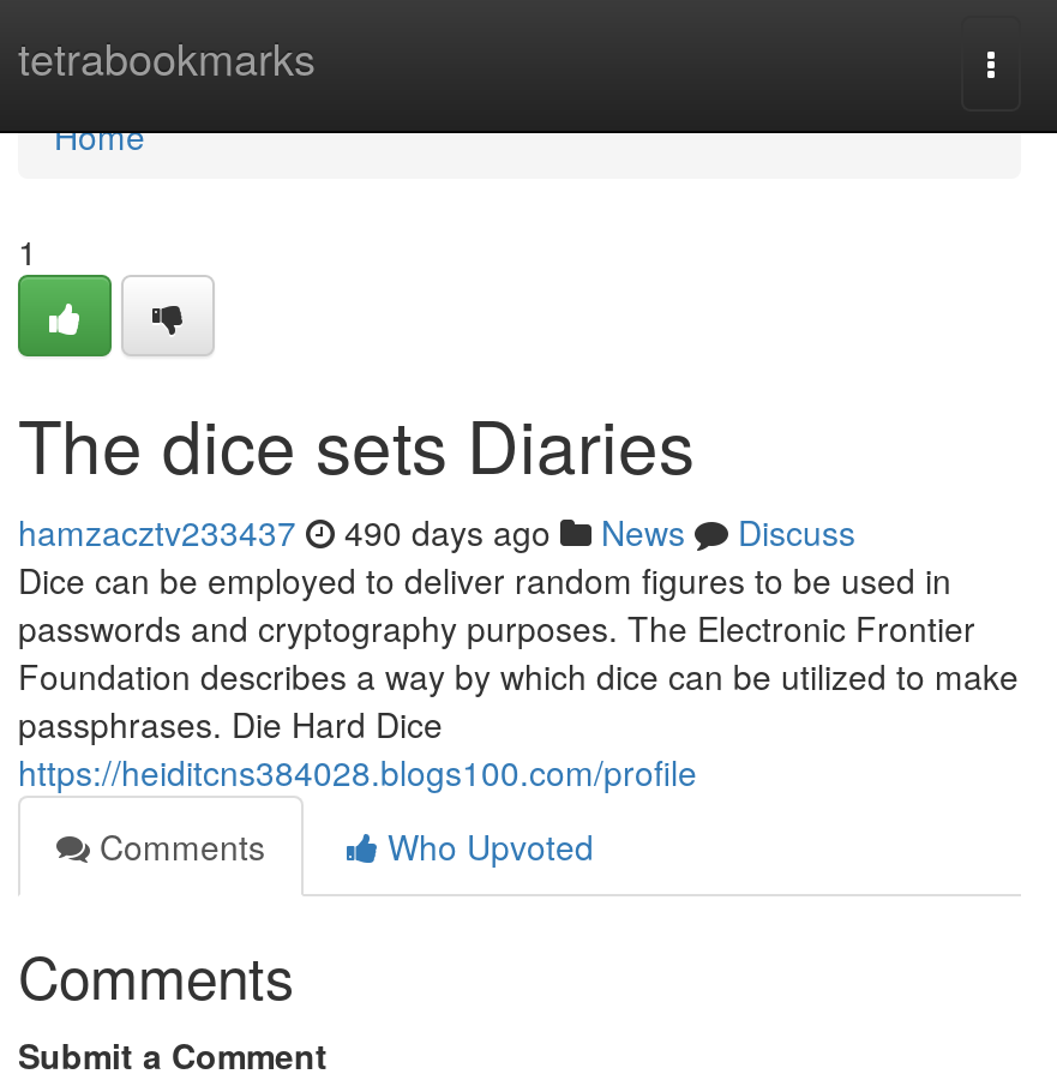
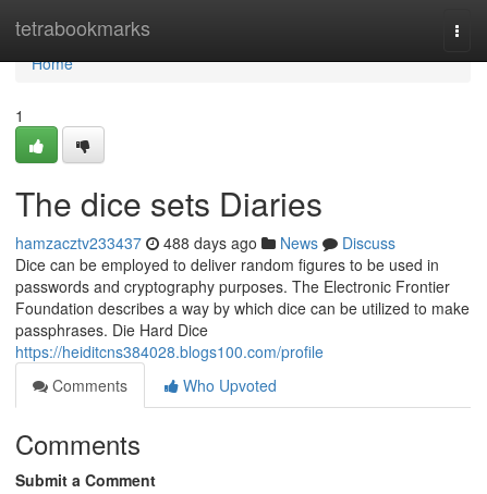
[18,508,855,556] hamzacztv233437 490 days ago News Discuss -> [15,232,395,254] hamzacztv233437 488 days ago News Discuss

